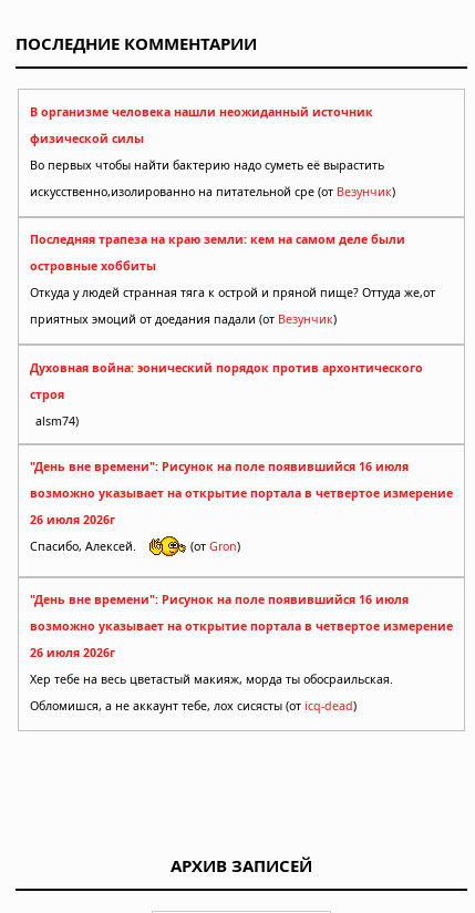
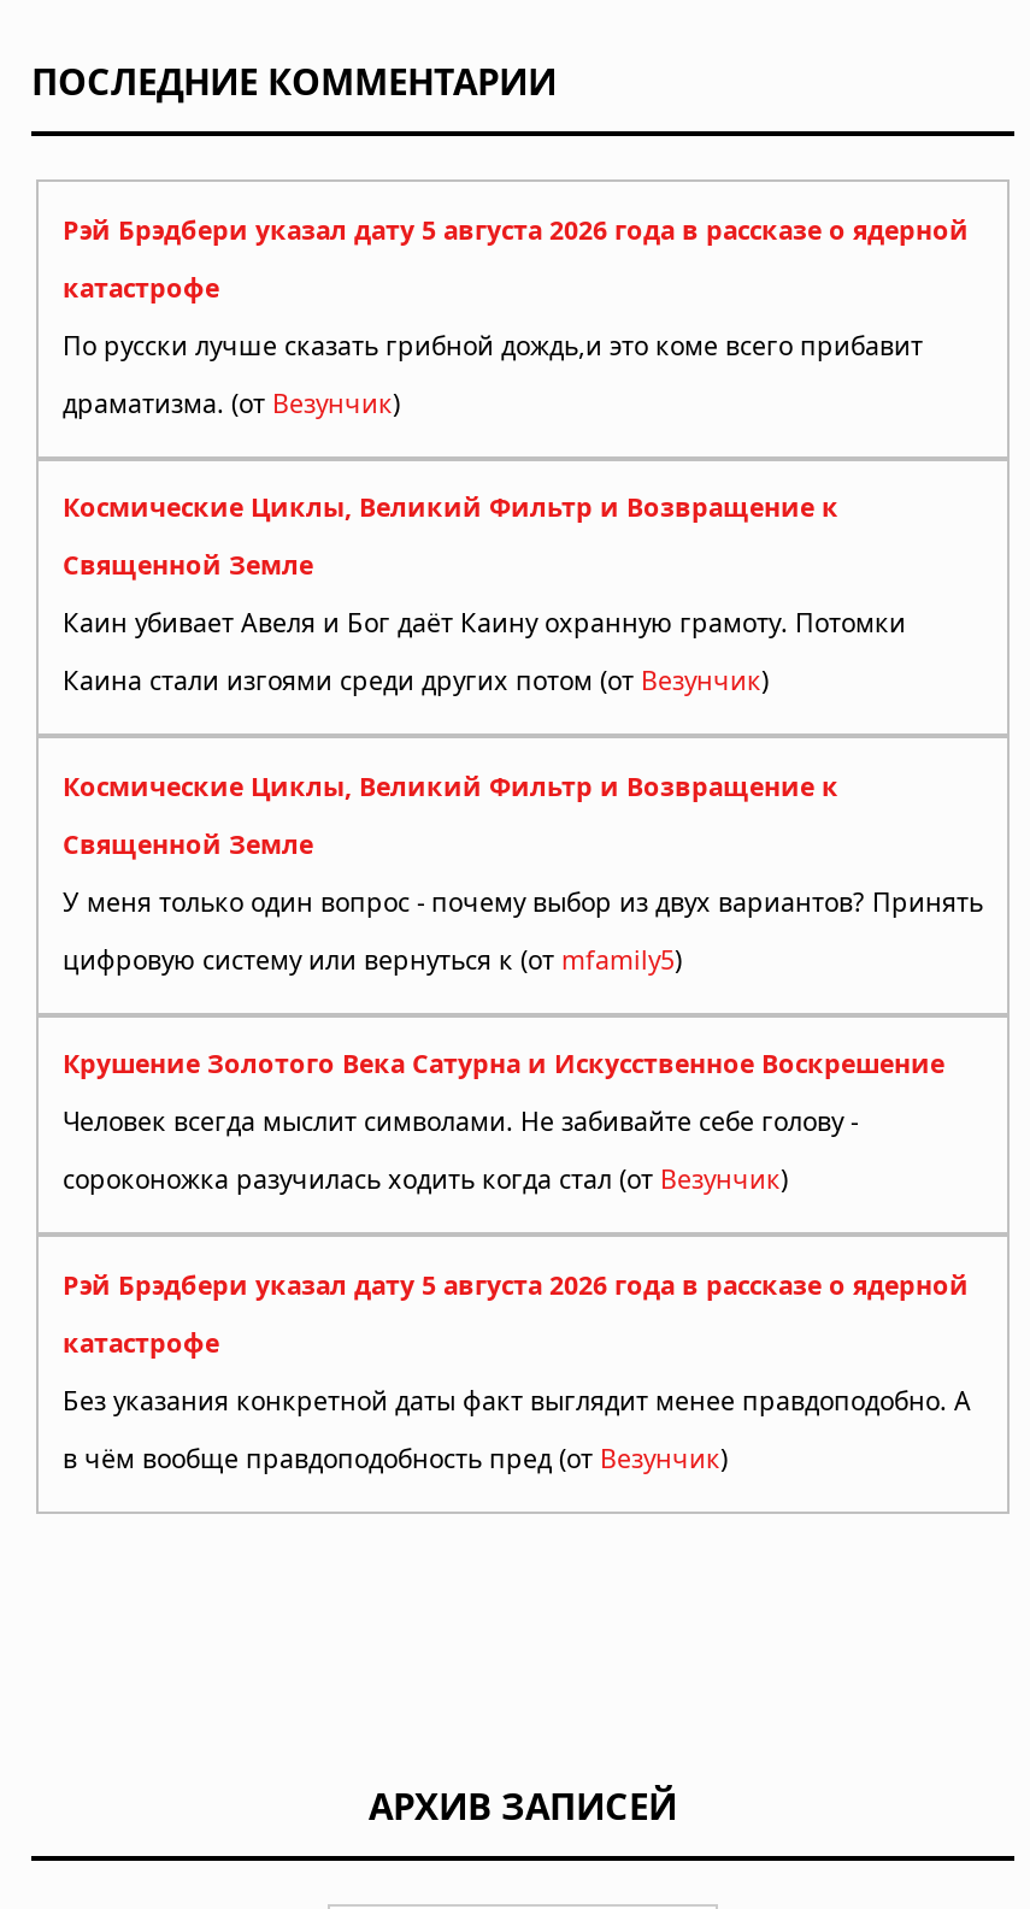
[30,104,453,714] В организме человека нашли неожиданный источник | физической силы | Во первых чтобы найти бактерию надо суметь её вырастить | искусственно,изолированно на питательной сре (от Везунчик) | Последняя трапеза на краю земли: кем на самом деле были | островные хоббиты | Откуда у людей странная тяга к острой и пряной пище? Оттуда же,от | приятных эмоций от доедания падали (от Везунчик) | Духовная война: эонический порядок против архонтического | строя | alsm74) | "День вне времени": Рисунок на поле появившийся 16 июля | возможно указывает на открытие портала в четвертое измерение | 26 июля 2026г | Спасибо, Алексей. | (от Gron) | "День вне времени": Рисунок на поле появившийся 16 июля | возможно указывает на открытие портала в четвертое измерение | 26 июля 2026г | Хер тебе на весь цветастый макияж, морда ты обосраильская. | Обломишся, а не аккаунт тебе, лох сисясты (от icq-dead) -> [63,212,983,1475] Рэй Брэдбери указал дату 5 августа 2026 года в рассказе о ядерной | катастрофе | По русски лучше сказать грибной дождь,и это коме всего прибавит | драматизма. (от Везунчик) | Космические Циклы, Великий Фильтр и Возвращение к | Священной Земле | Каин убивает Авеля и Бог даёт Каину охранную грамоту. Потомки | Каина стали изгоями среди других потом (от Везунчик) | Космические Циклы, Великий Фильтр и Возвращение к | Священной Земле | У меня только один вопрос - почему выбор из двух вариантов? Принять | цифровую систему или вернуться к (от mfamily5) | Крушение Золотого Века Сатурна и Искусственное Воскрешение | Человек всегда мыслит символами. Не забивайте себе голову - | сороконожка разучилась ходить когда стал (от Везунчик) | Рэй Брэдбери указал дату 5 августа 2026 года в рассказе о ядерной | катастрофе | Без указания конкретной даты факт выглядит менее правдоподобно. А | в чём вообще правдоподобность пред (от Везунчик)

